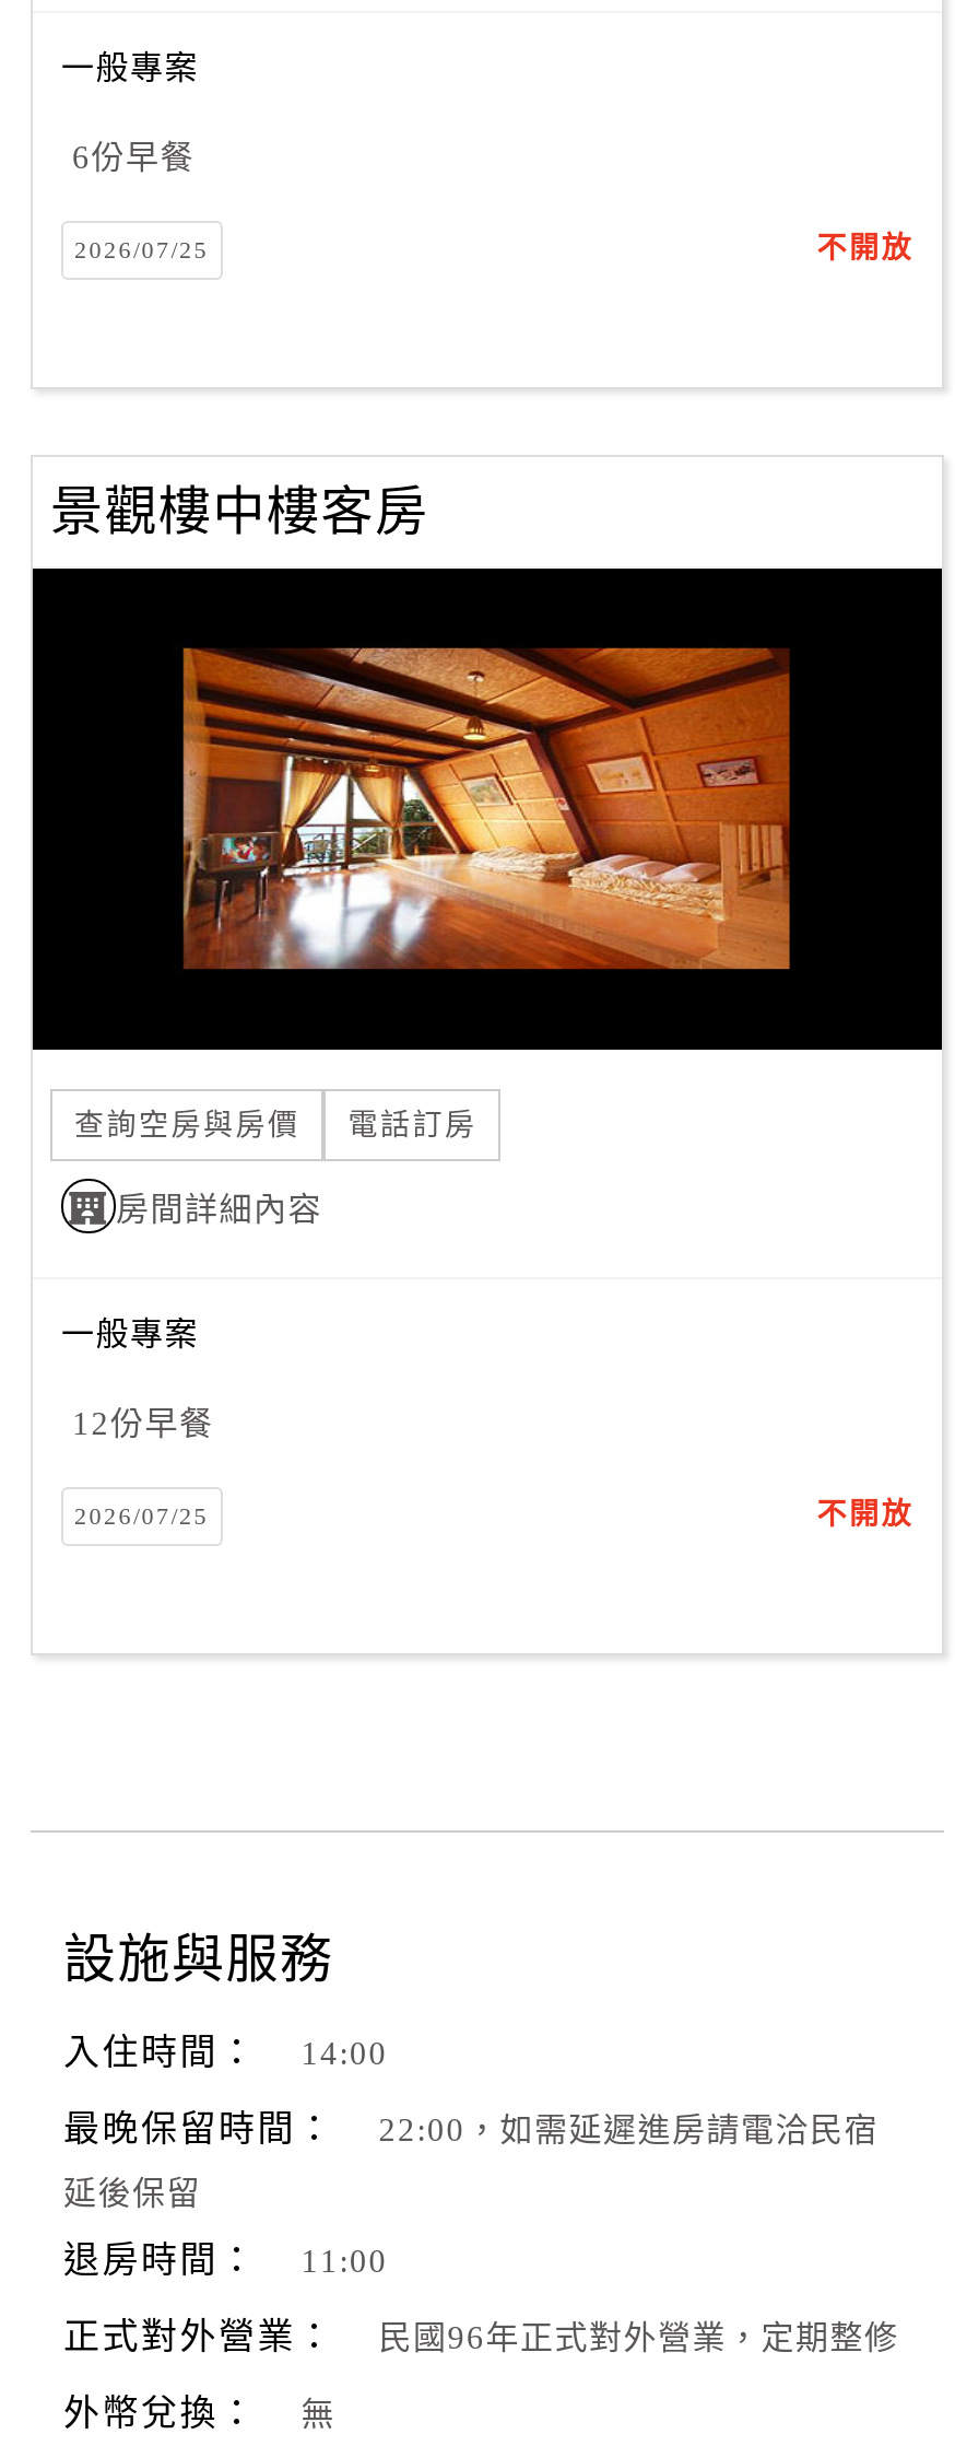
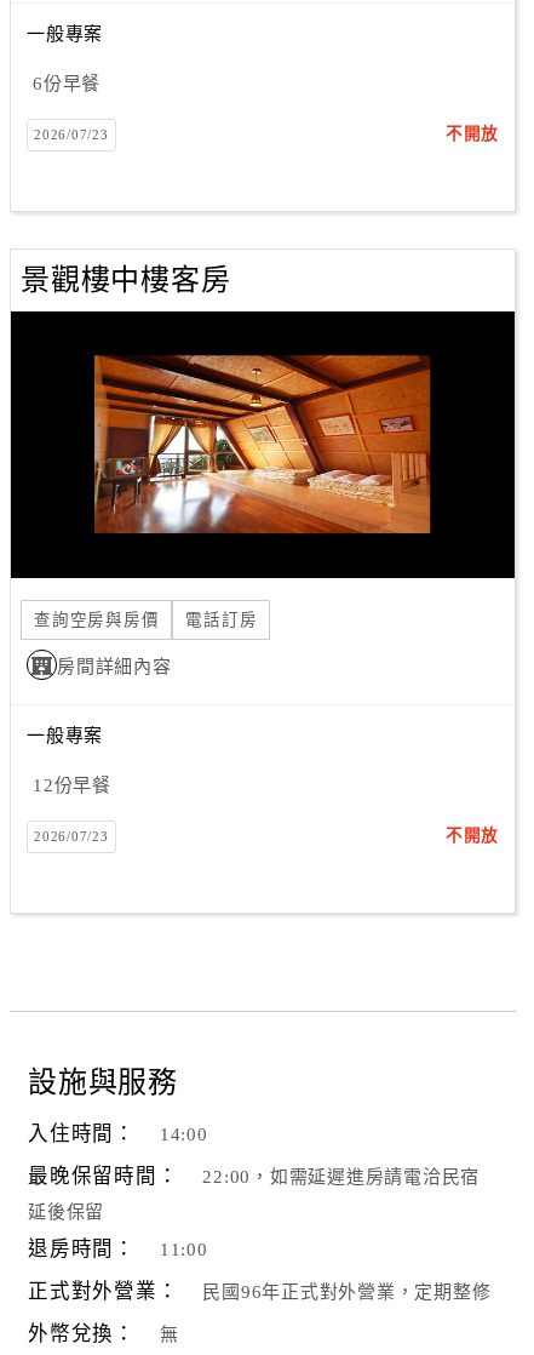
[74,236,209,262] 2026/07/25 -> [34,127,108,142] 2026/07/23
[74,1502,209,1529] 2026/07/25 -> [34,829,108,844] 2026/07/23

